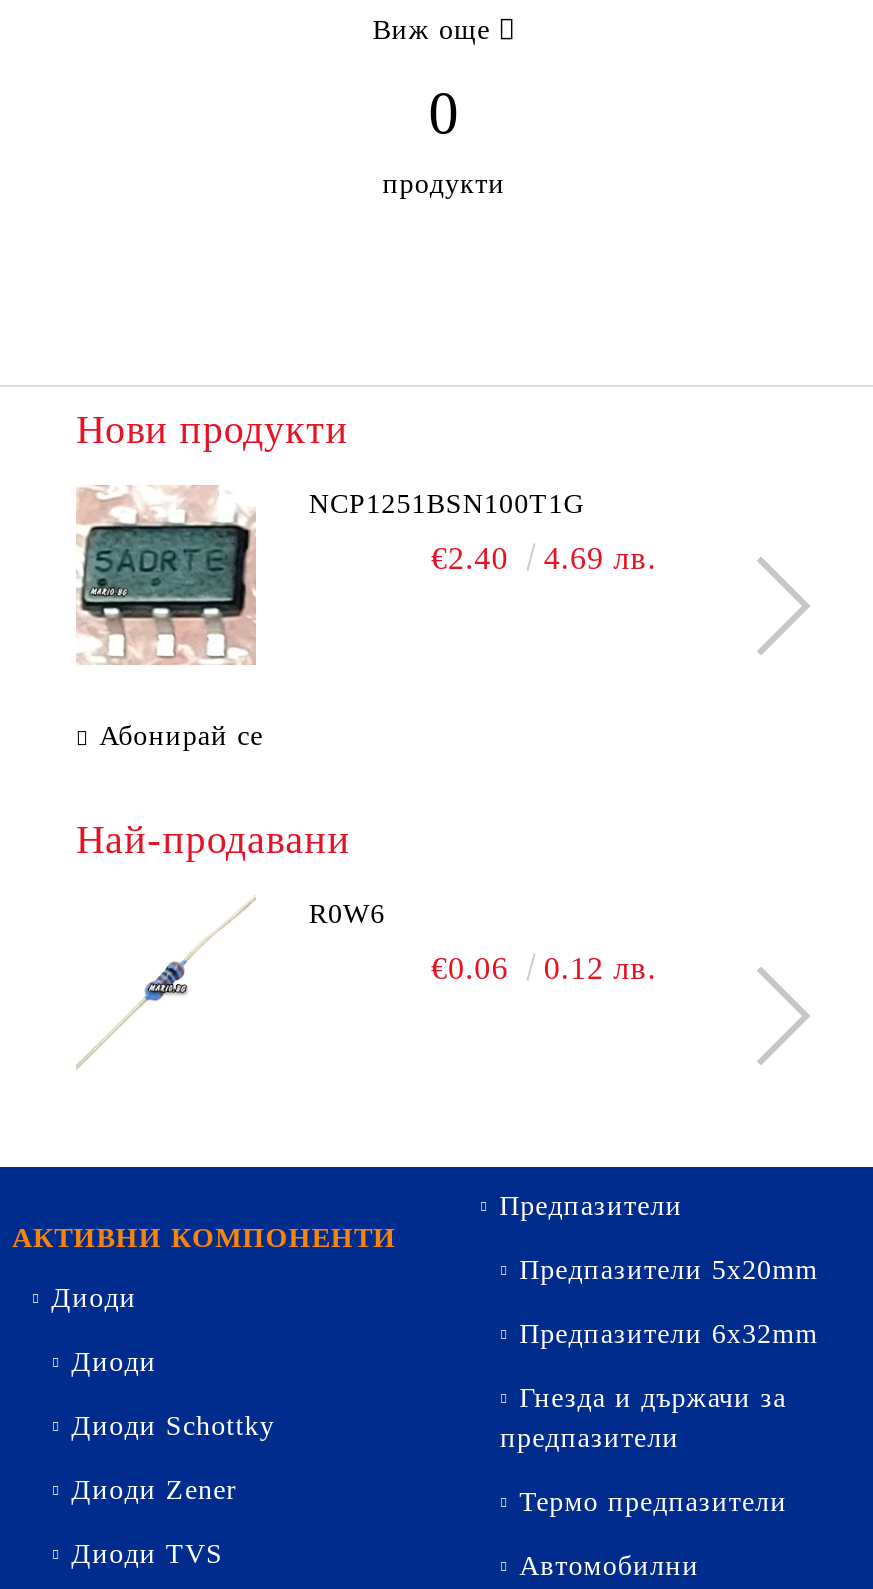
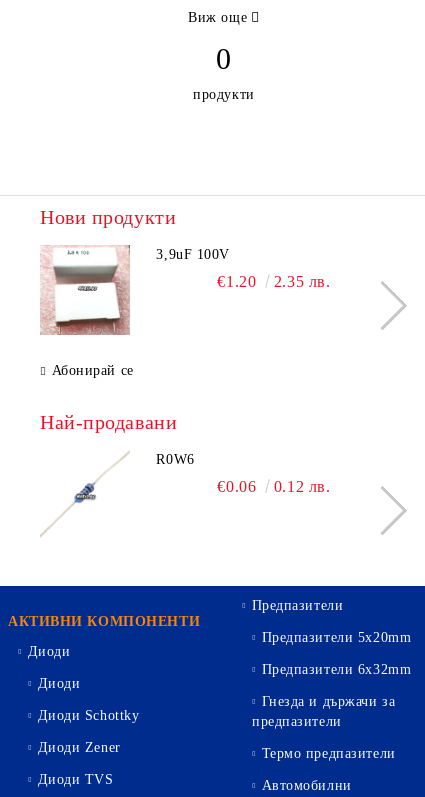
[78,487,585,663] [image] | NCP1251BSN100T1G -> [40,244,230,335] [image] | 3,9uF 100V
[431,541,657,575] €2.40 | 4.69 лв. -> [217,273,330,290] €1.20 | 2.35 лв.

